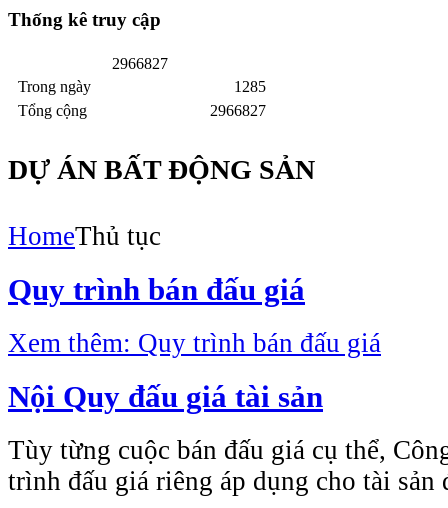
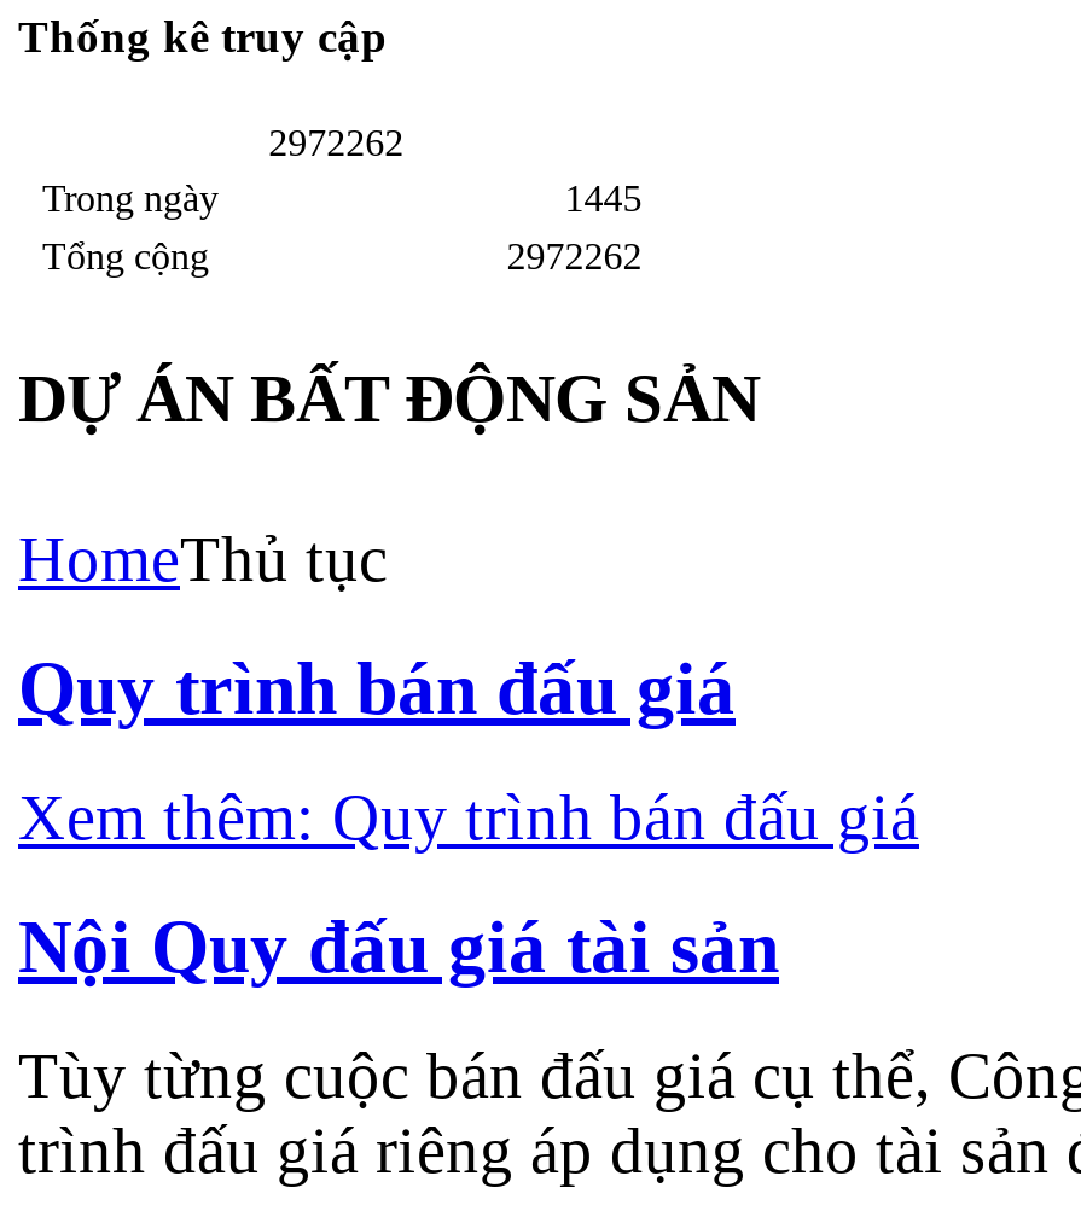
[112,55,168,72] 2966827 -> [268,121,404,163] 2972262
[234,78,266,95] 1285 -> [565,177,642,218] 1445
[210,102,266,119] 2966827 -> [507,235,642,276] 2972262

